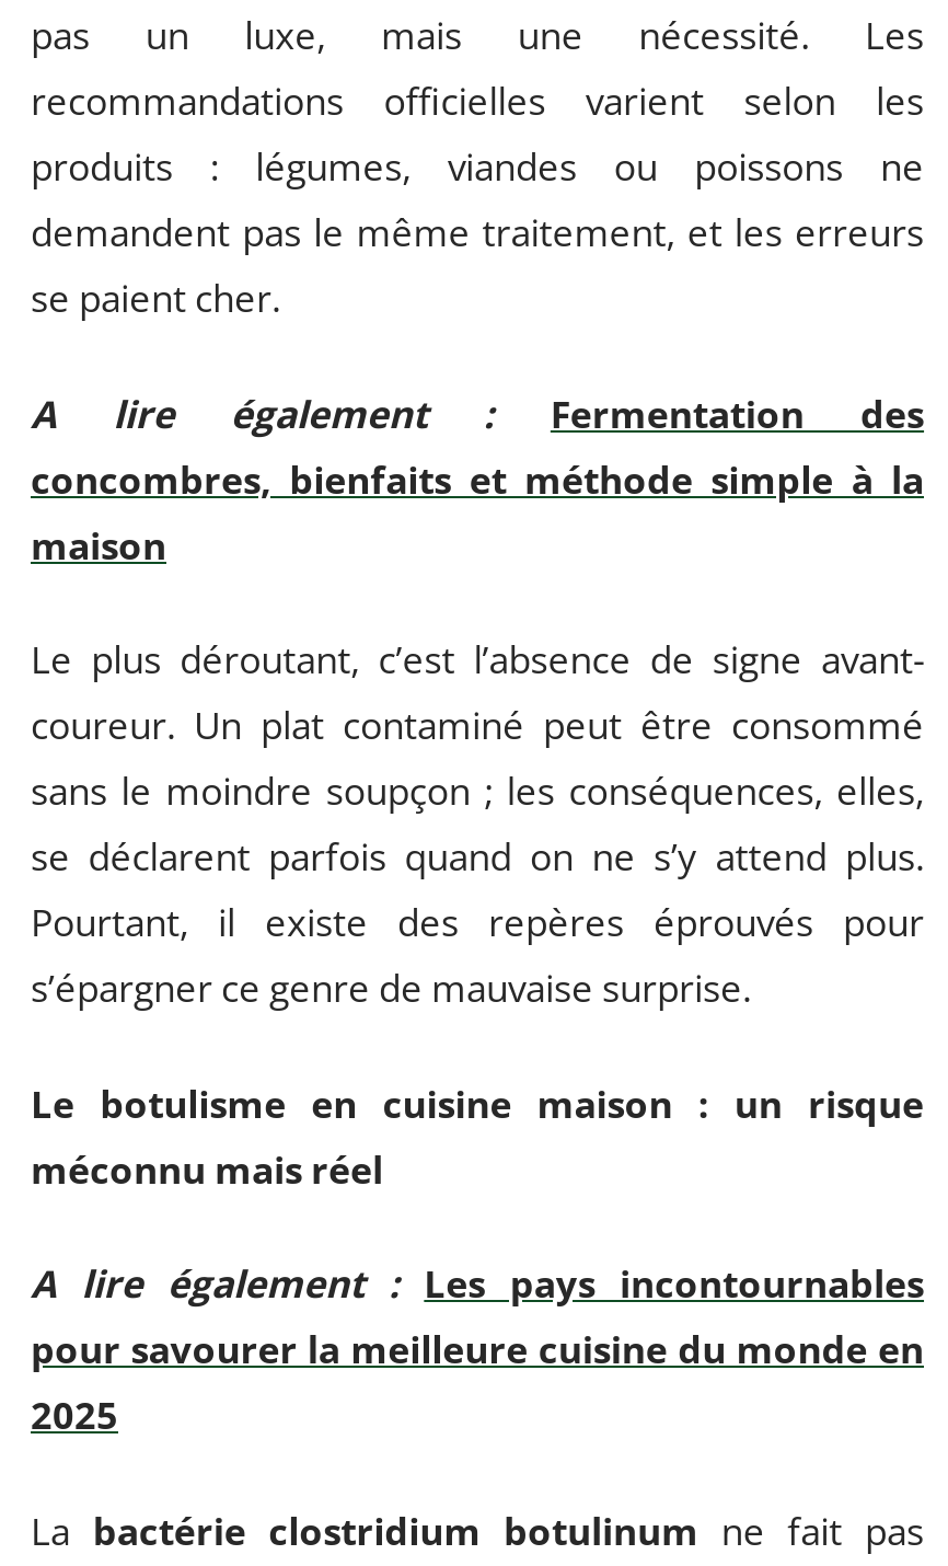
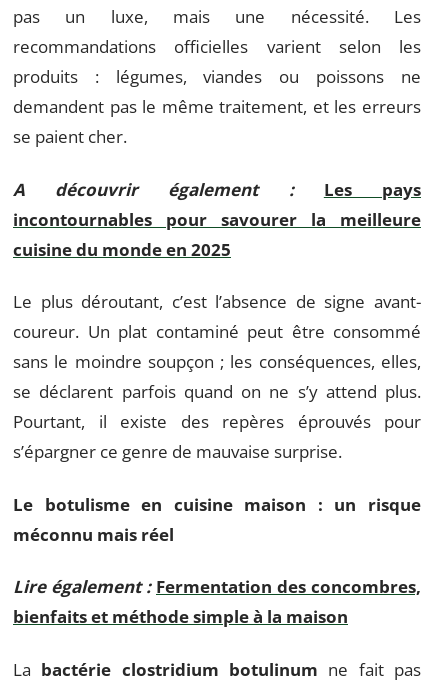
[31,388,924,569] A lire également : | Fermentation des | concombres, bienfaits et méthode simple à la | maison -> [13,177,421,260] A découvrir également : | Les pays | incontournables pour savourer la meilleure | cuisine du monde en 2025
[31,1258,924,1440] A lire également : Les pays incontournables | pour savourer la meilleure cuisine du monde en | 2025 -> [13,575,421,628] Lire également : Fermentation des concombres, | bienfaits et méthode simple à la maison

